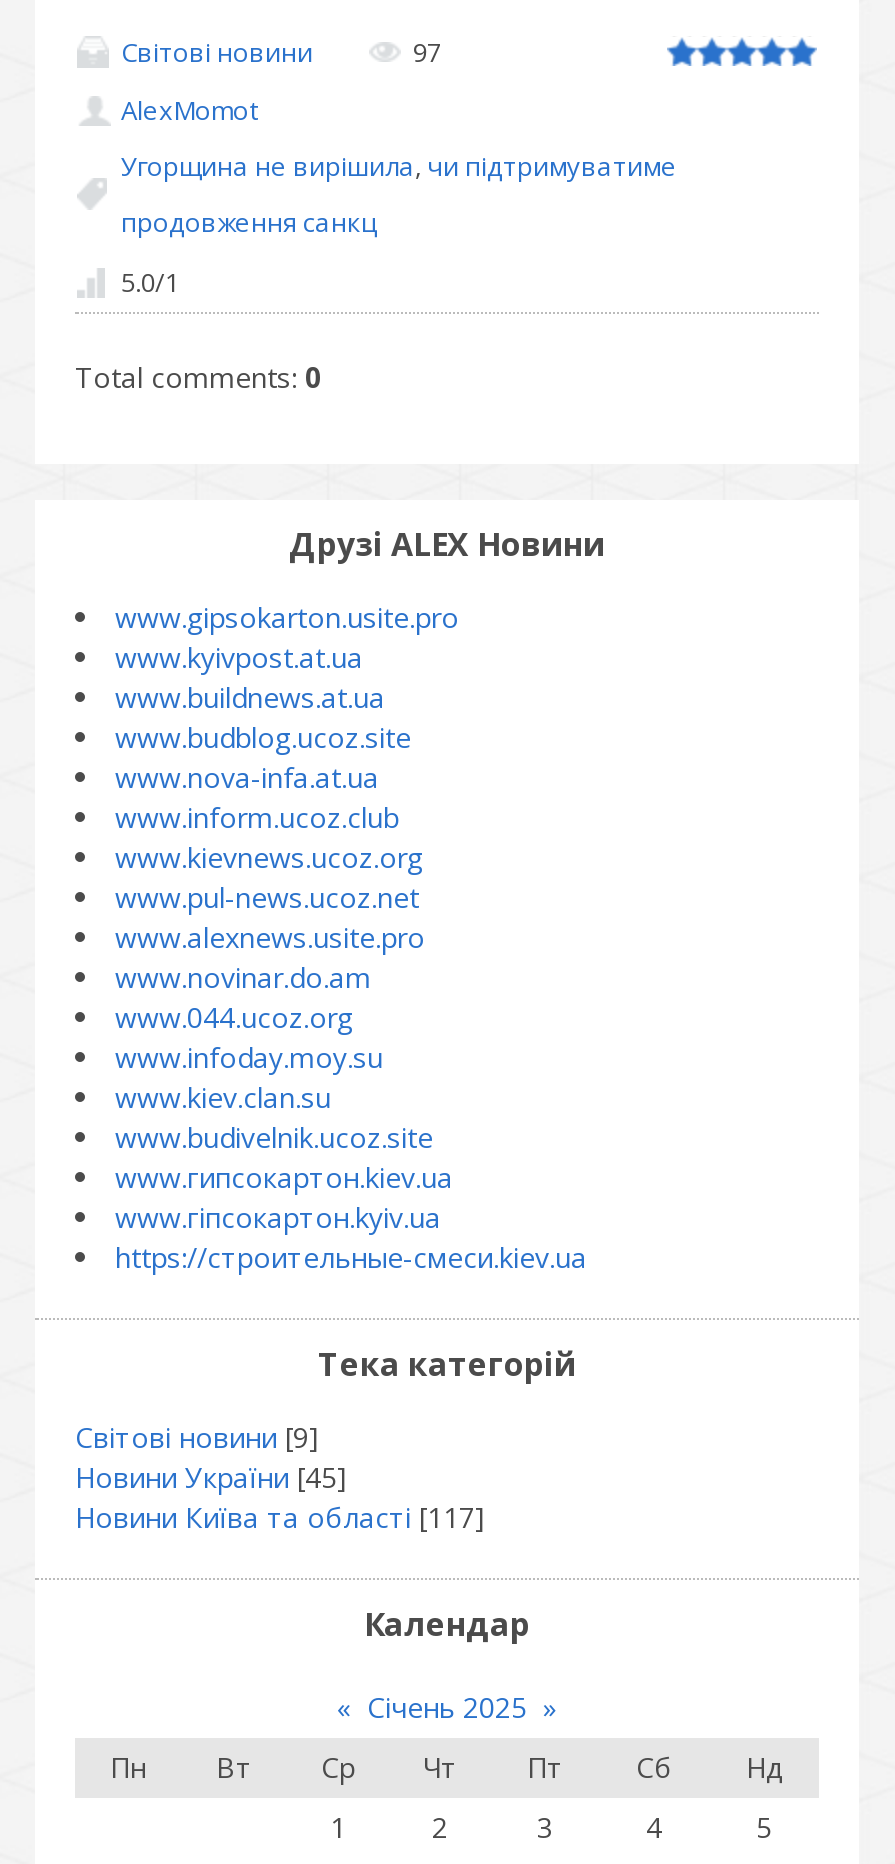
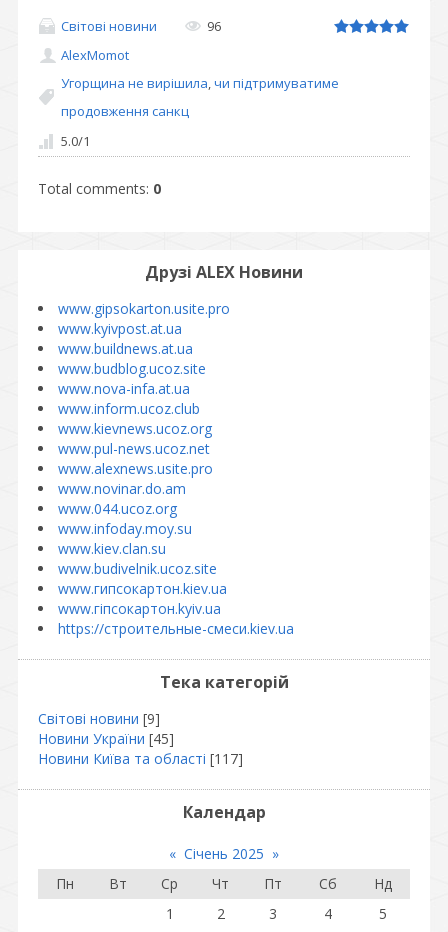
[413,33,441,69] 97 -> [207,16,221,34] 96

